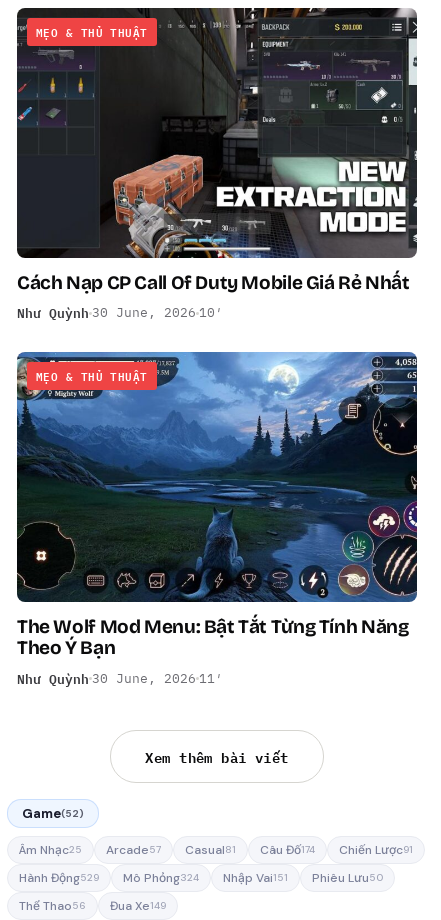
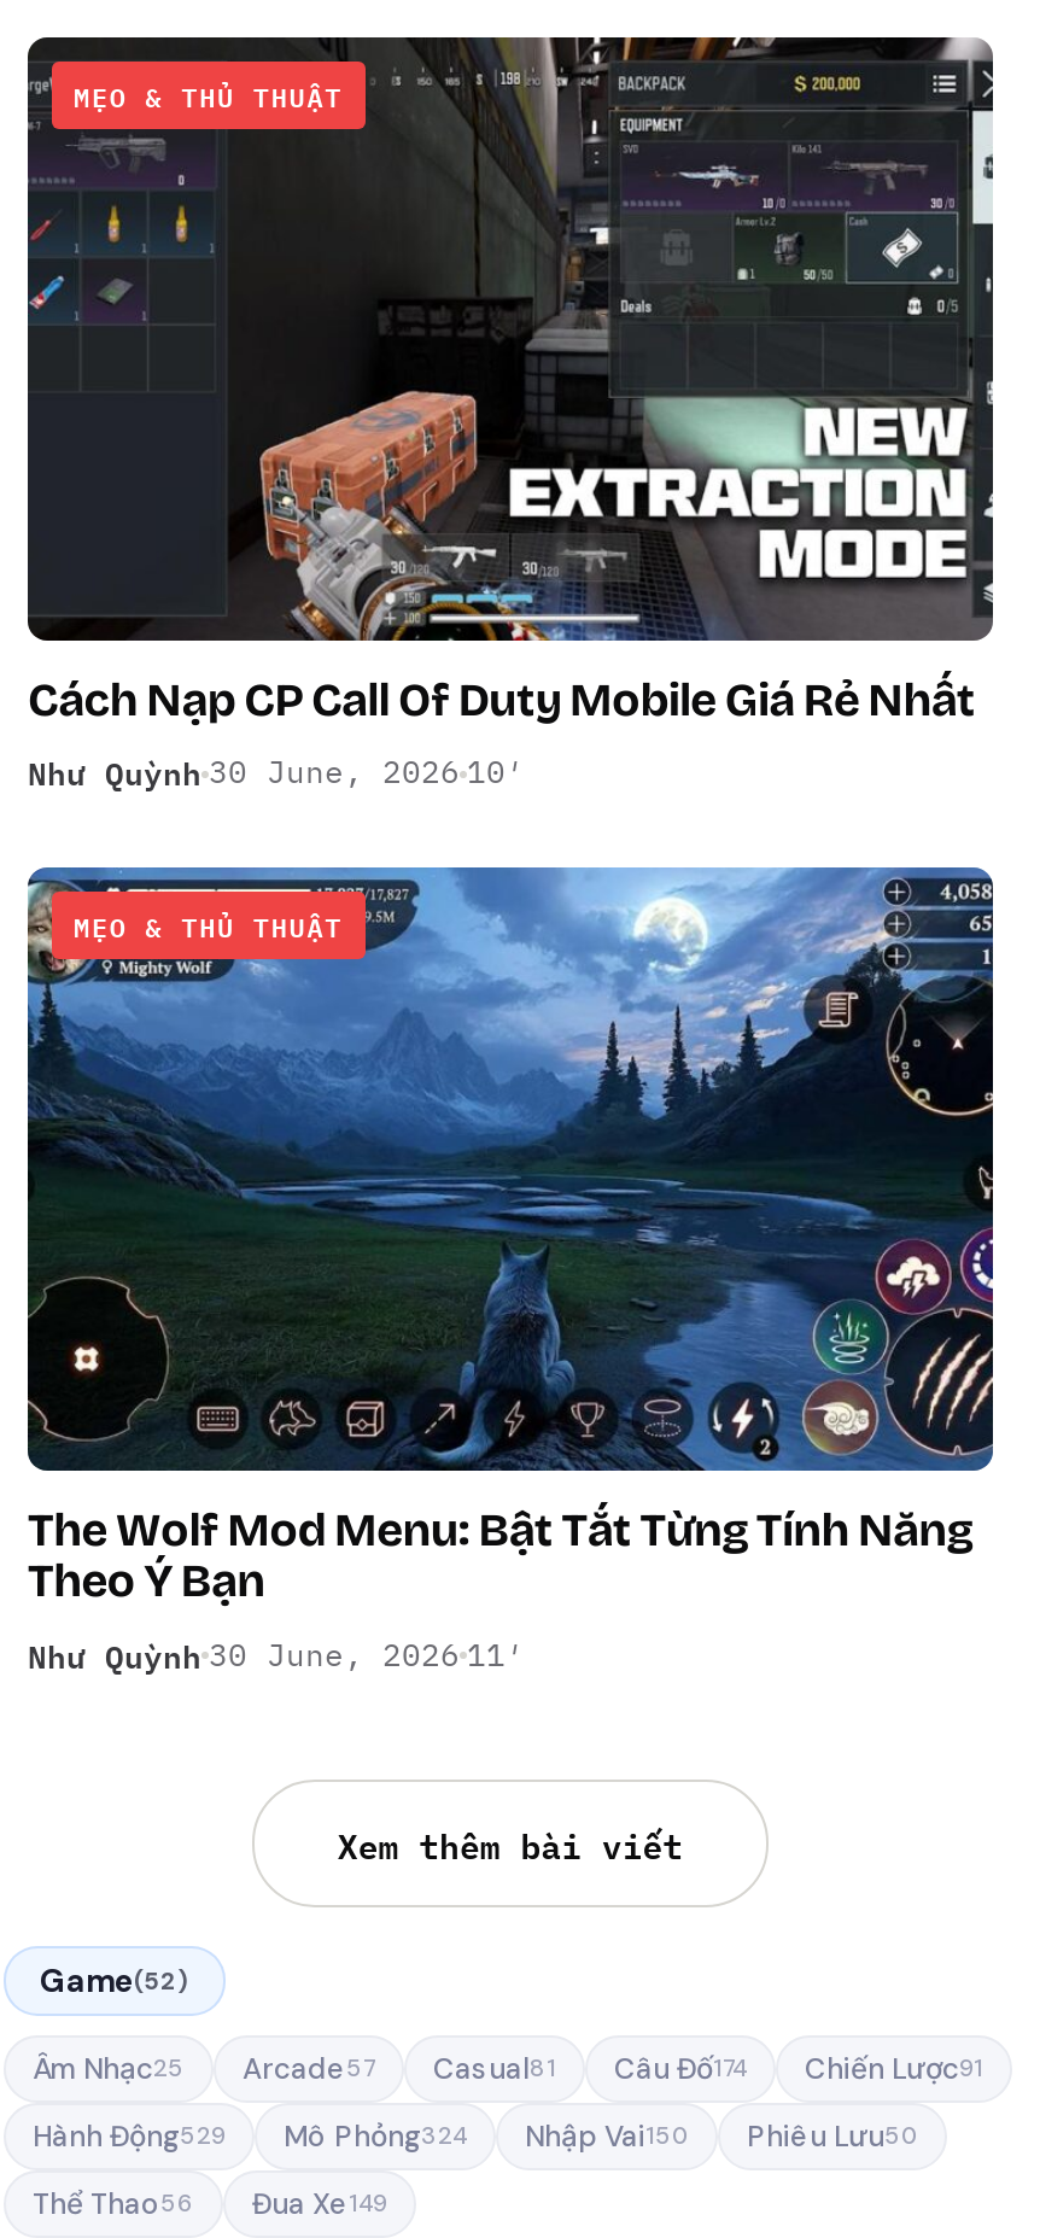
[19,870,383,886] Hành Động529 Mô Phỏng324 Nhập Vai151 Phiêu Lưu50 -> [33,2117,918,2155] Hành Động529 Mô Phỏng324 Nhập Vai150 Phiêu Lưu50

